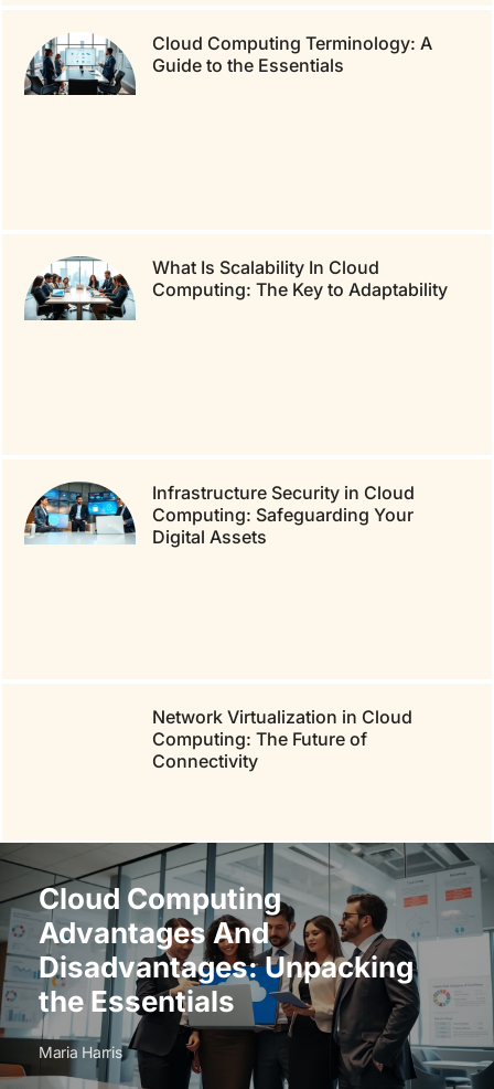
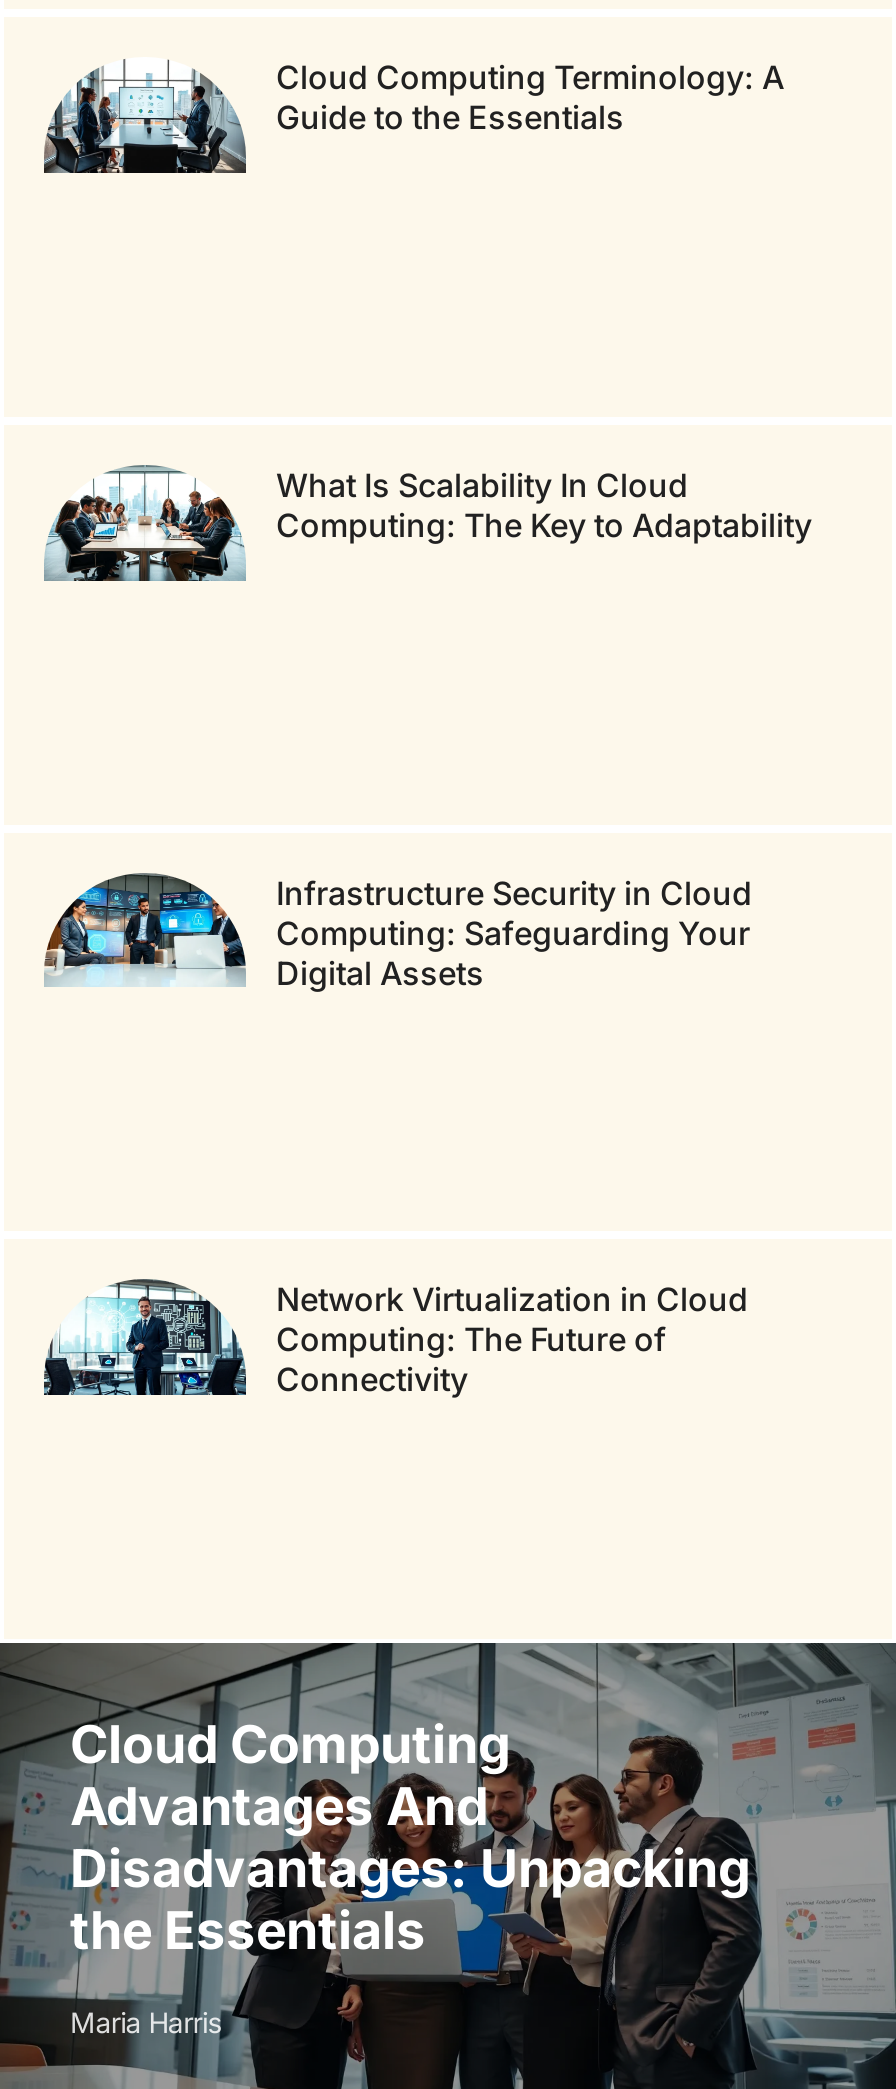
none -> [42,1276,248,1396] [image]

